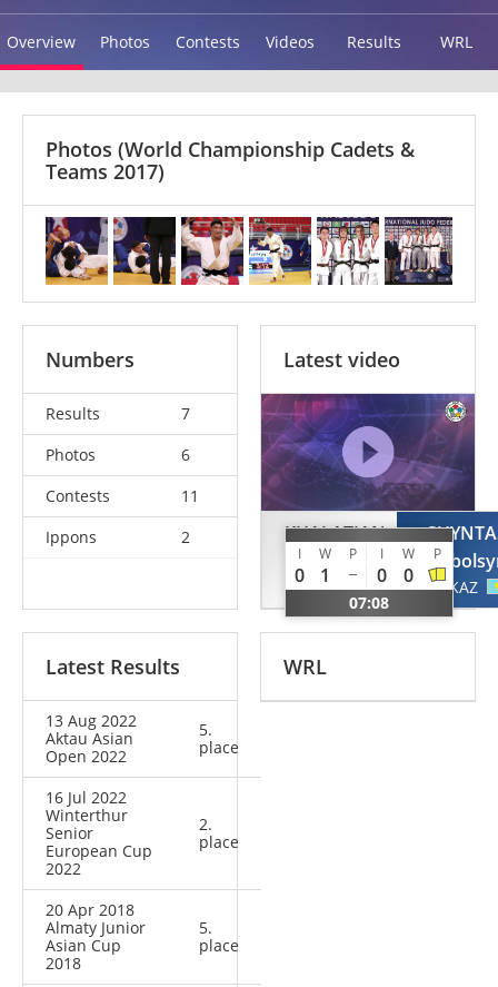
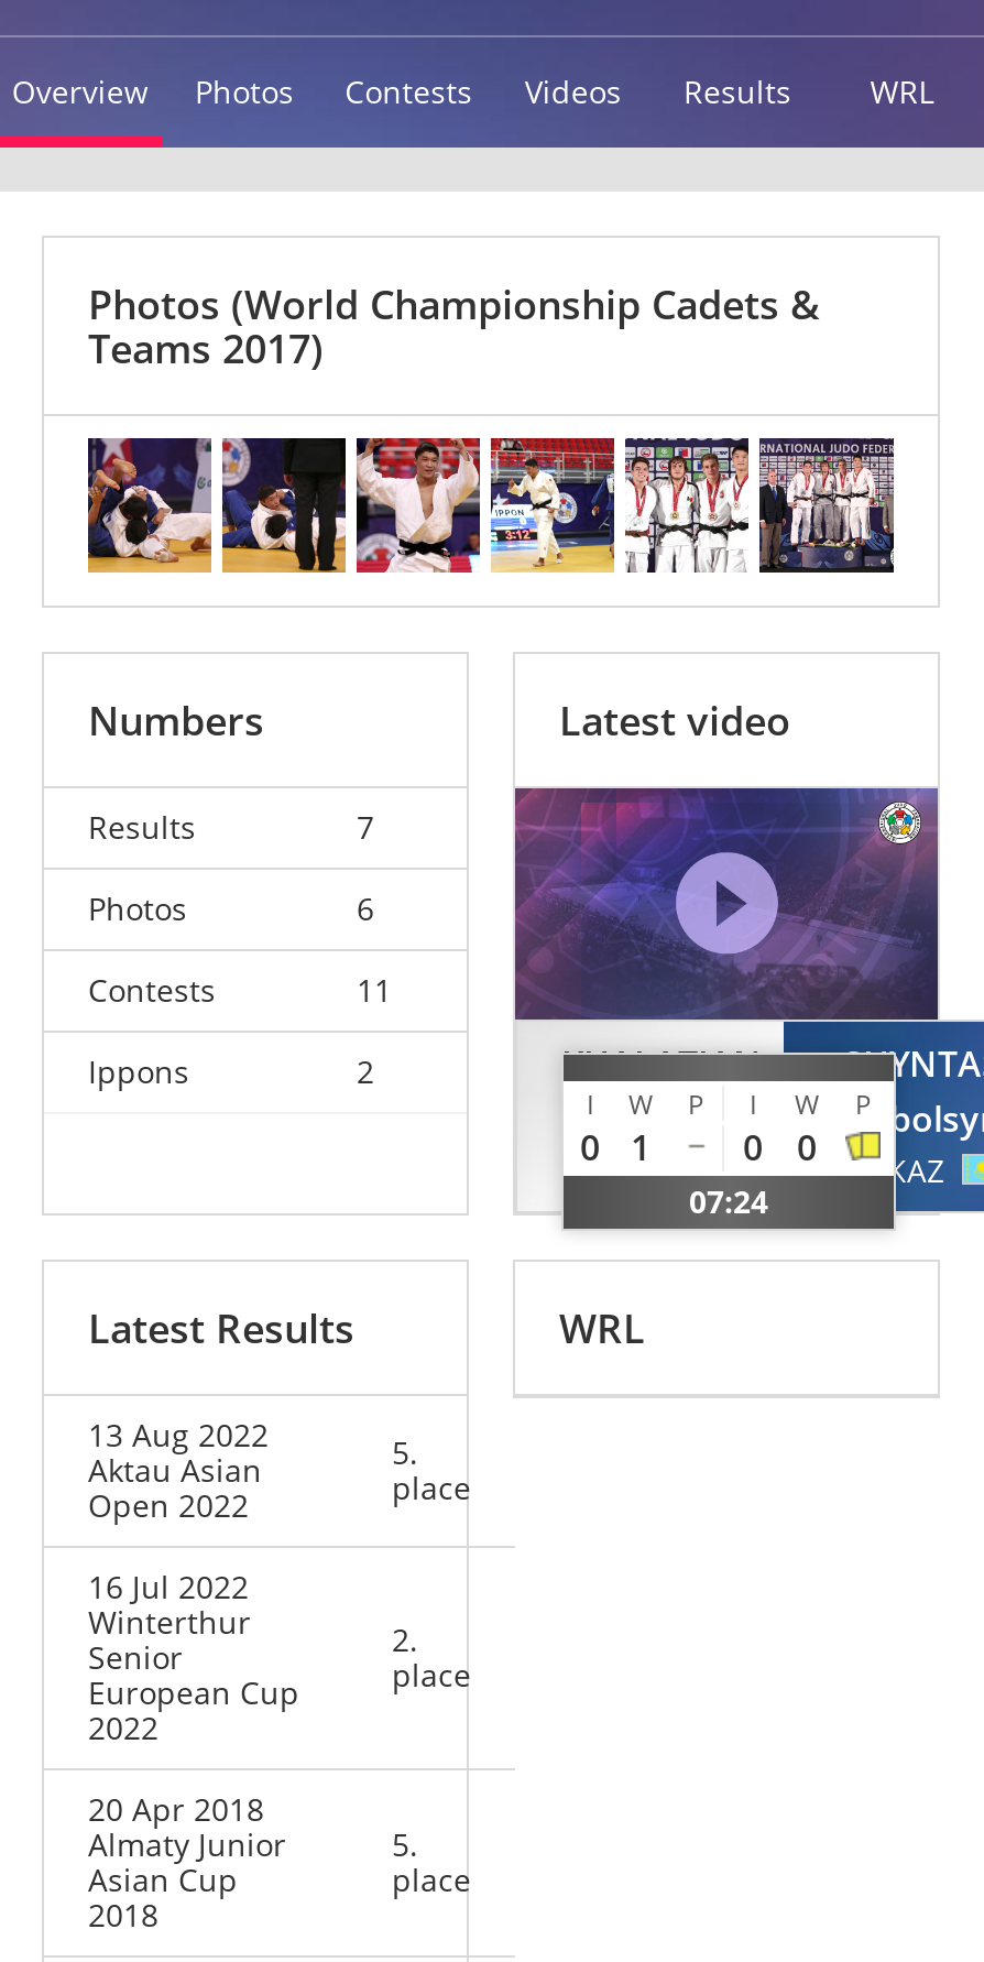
[349,592,389,614] 07:08 -> [689,1181,768,1223] 07:24

